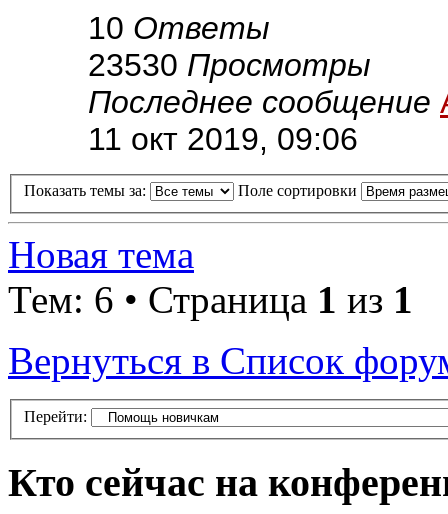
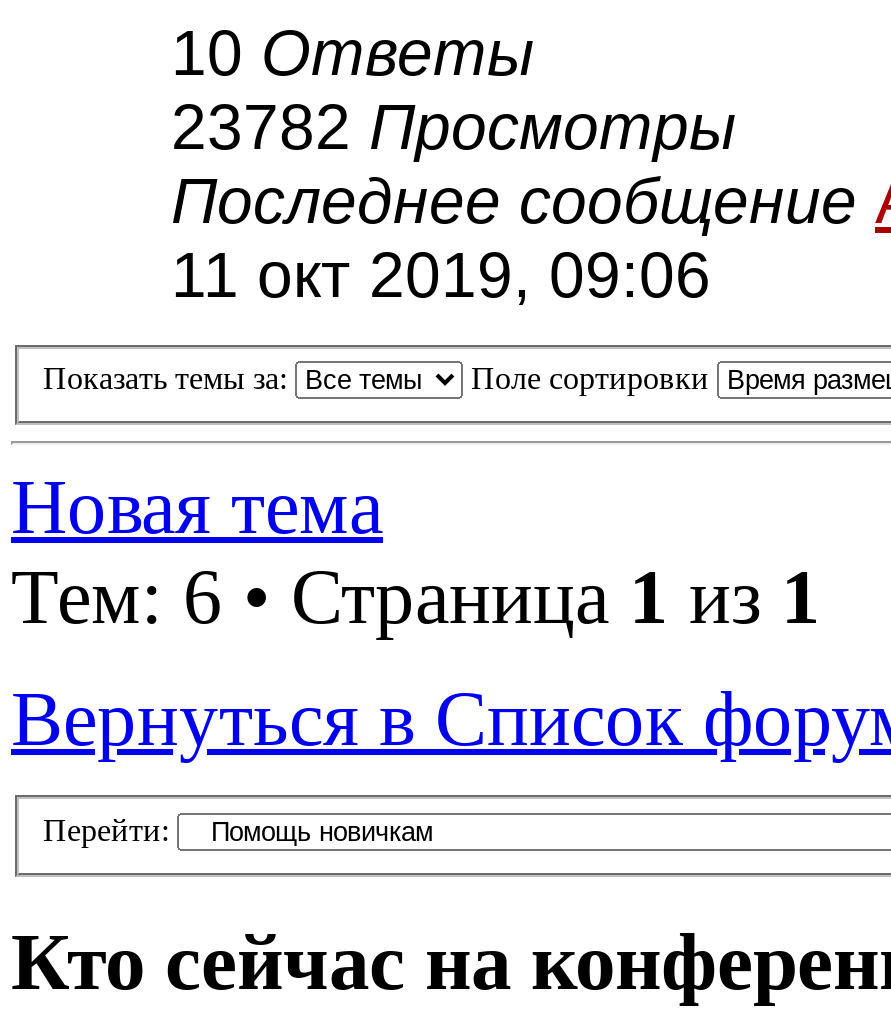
[88,47,371,83] 23530 Просмотры -> [171,91,737,163] 23782 Просмотры

